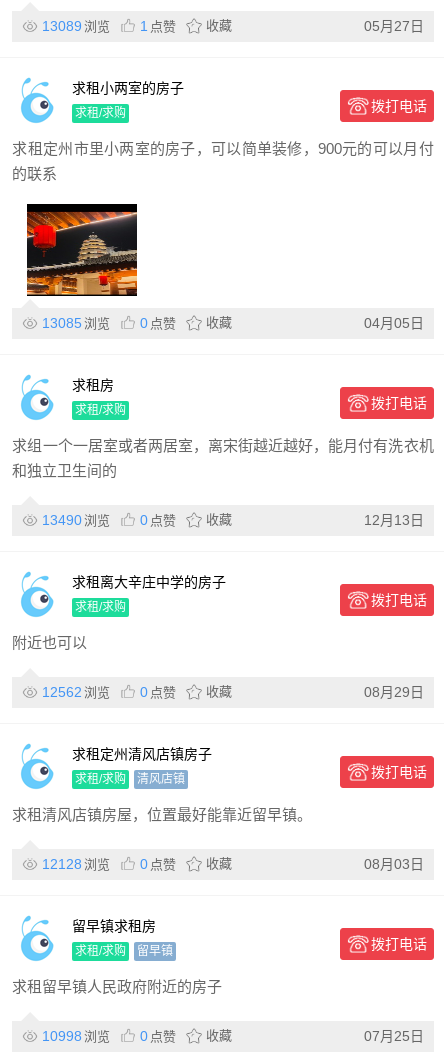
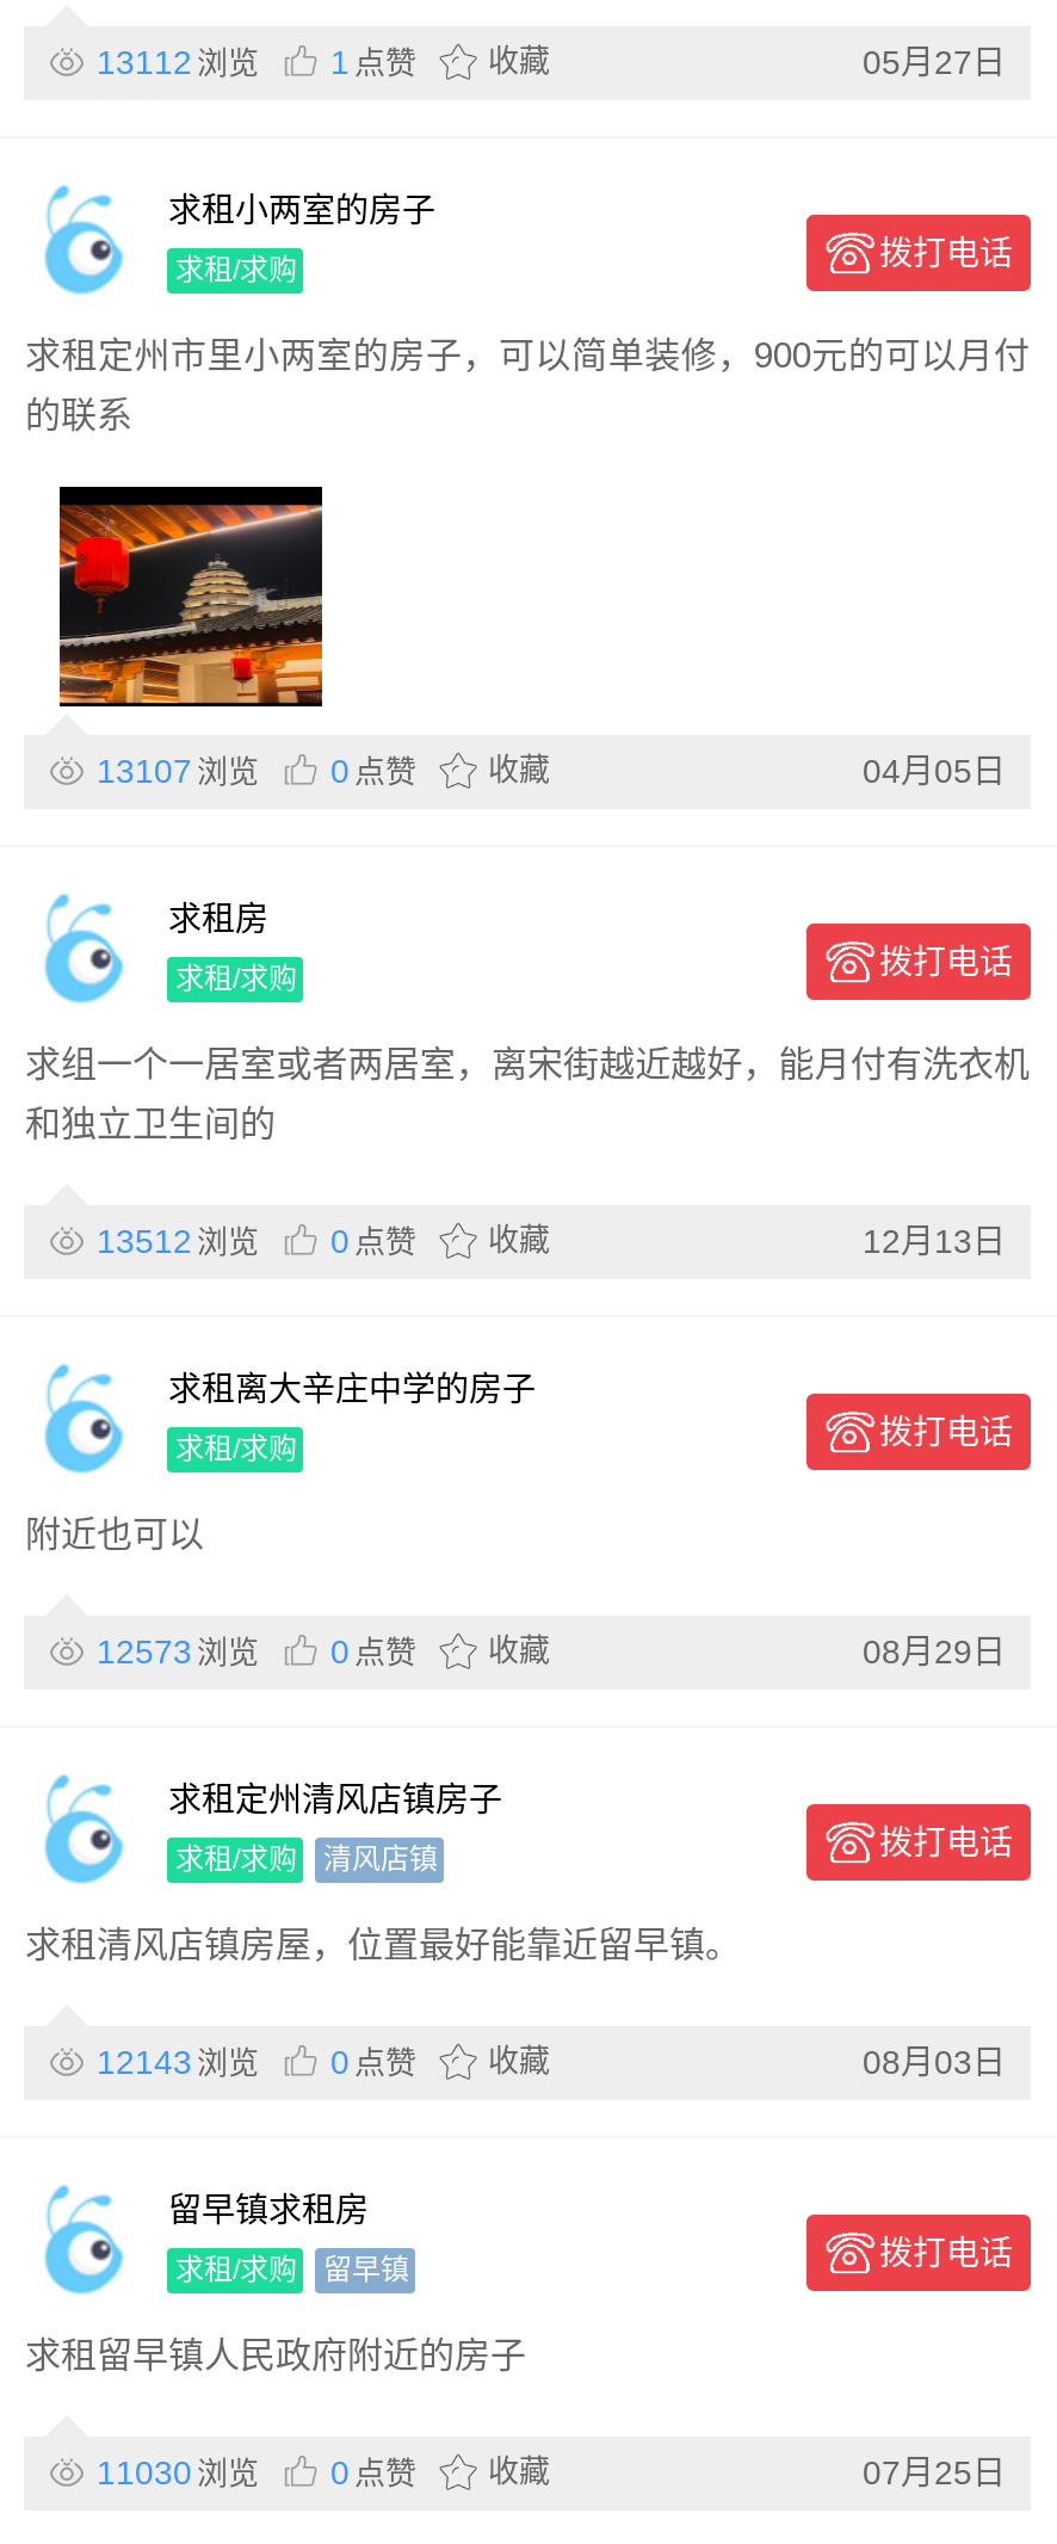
[42,18,232,34] 13089 浏览 1 点赞 收藏 -> [96,43,550,81] 13112 浏览 1 点赞 收藏
[42,315,232,331] 13085 浏览 0 点赞 收藏 -> [96,752,550,790] 13107 浏览 0 点赞 收藏
[42,512,232,528] 13490 浏览 0 点赞 收藏 -> [96,1222,550,1260] 13512 浏览 0 点赞 收藏
[42,684,232,700] 12562 浏览 0 点赞 收藏 -> [96,1632,550,1671] 12573 浏览 0 点赞 收藏
[42,856,232,872] 12128 浏览 0 点赞 收藏 -> [96,2043,550,2081] 12143 浏览 0 点赞 收藏
[42,1028,232,1044] 10998 浏览 0 点赞 收藏 -> [96,2453,550,2491] 11030 浏览 0 点赞 收藏

